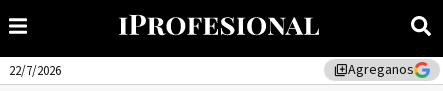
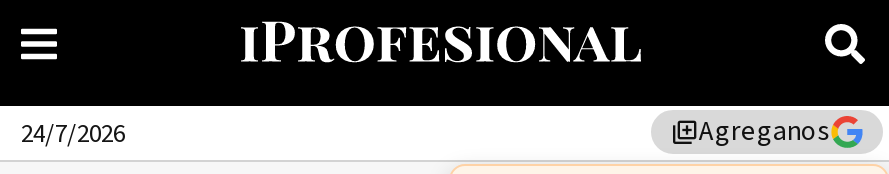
[9,63,61,80] 22/7/2026 -> [21,118,125,152] 24/7/2026

